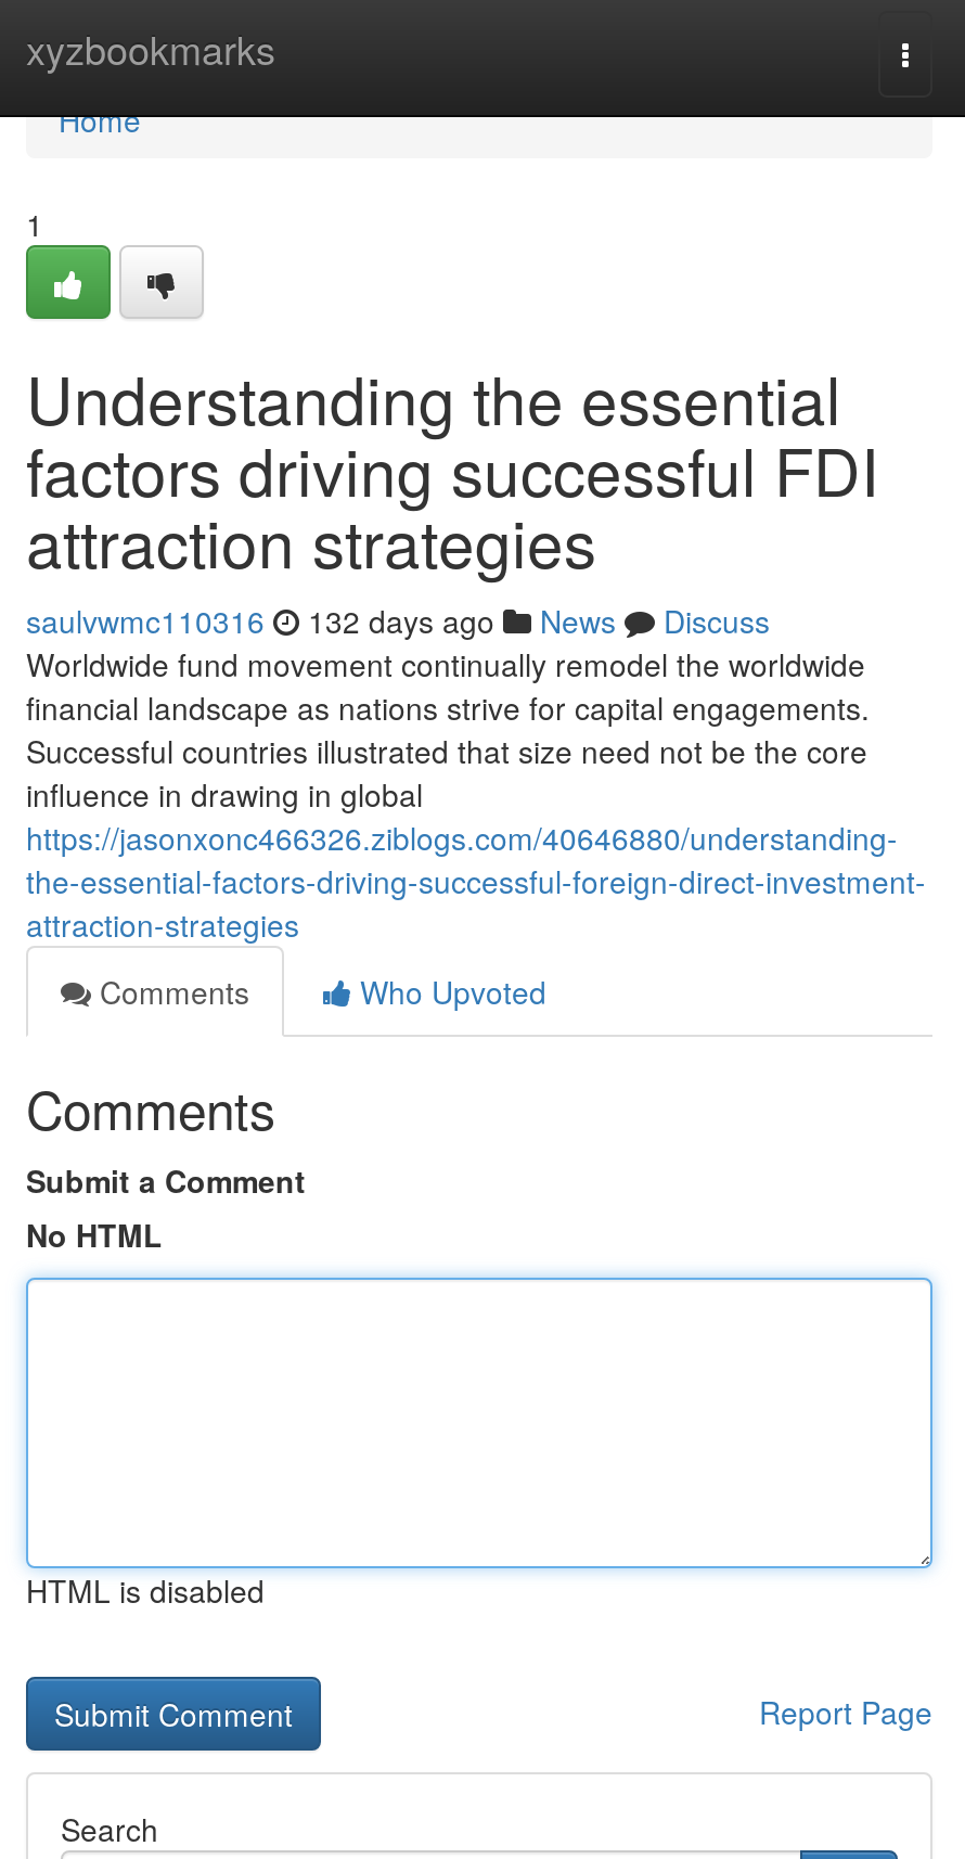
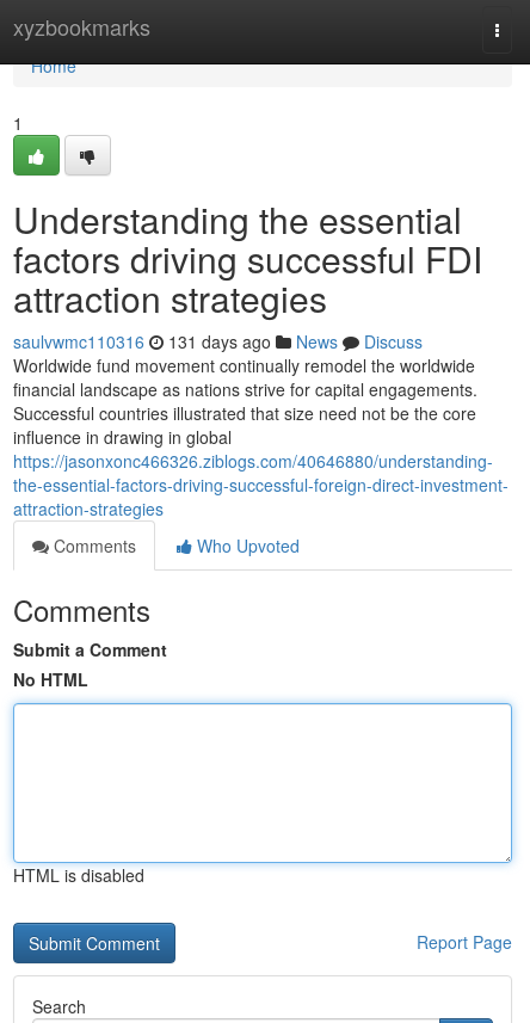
[26,599,770,642] saulvwmc110316 132 days ago News Discuss -> [13,329,423,353] saulvwmc110316 131 days ago News Discuss

